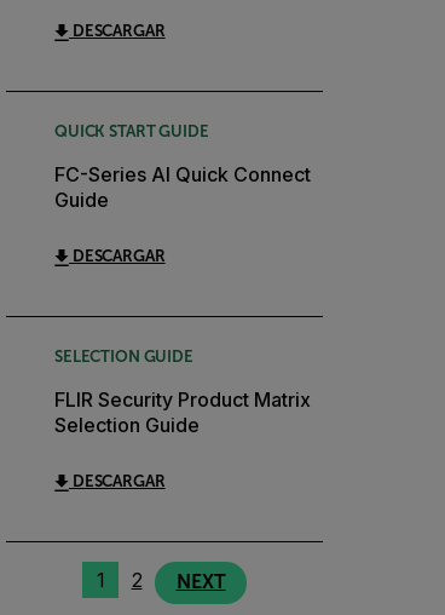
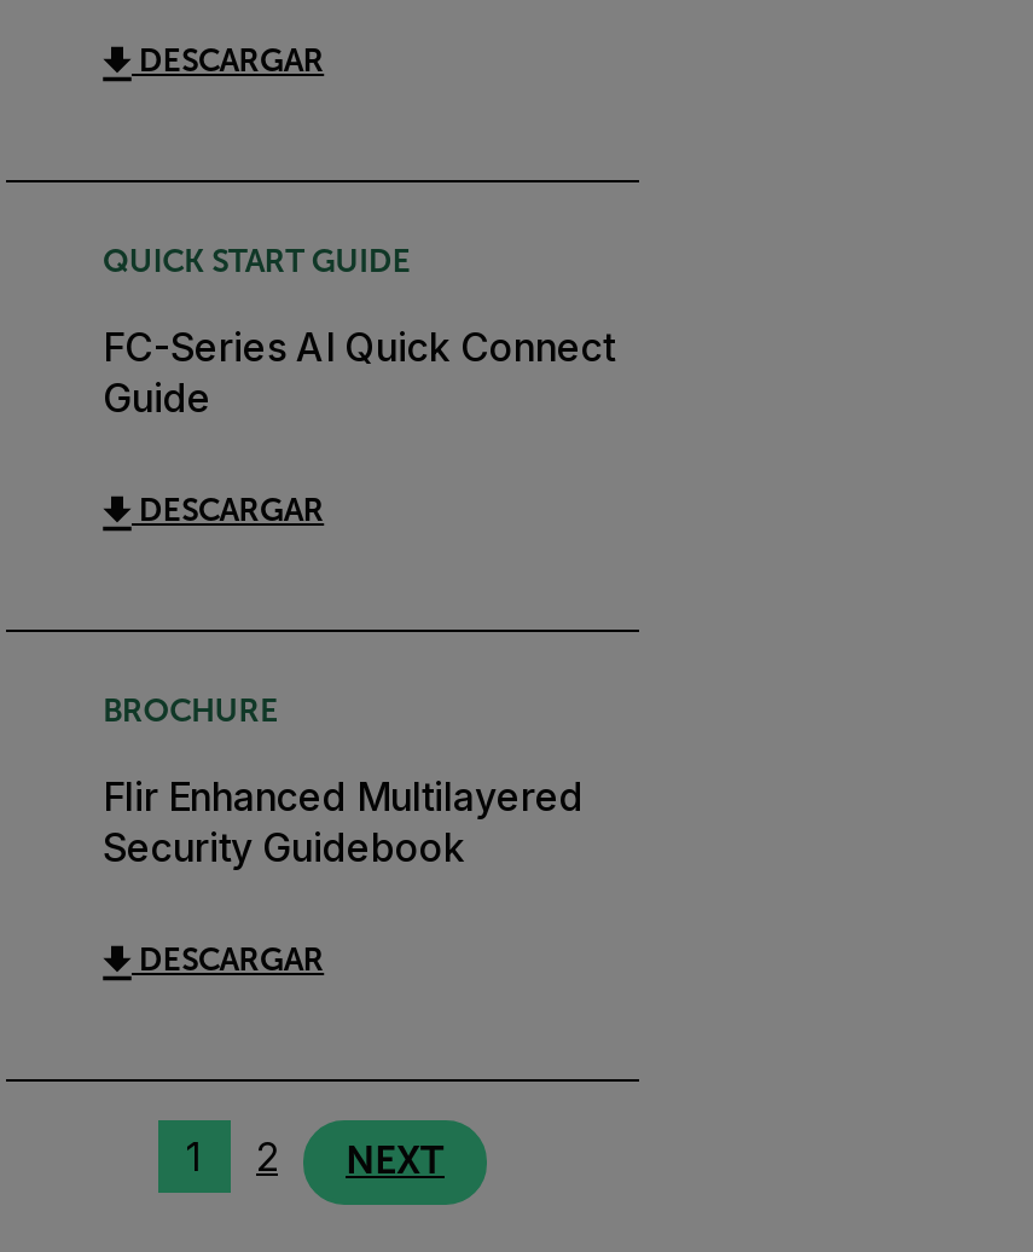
[54,347,193,365] SELECTION GUIDE -> [103,692,279,728] BROCHURE
[54,387,311,437] FLIR Security Product Matrix | Selection Guide -> [103,772,584,871] Flir Enhanced Multilayered | Security Guidebook

